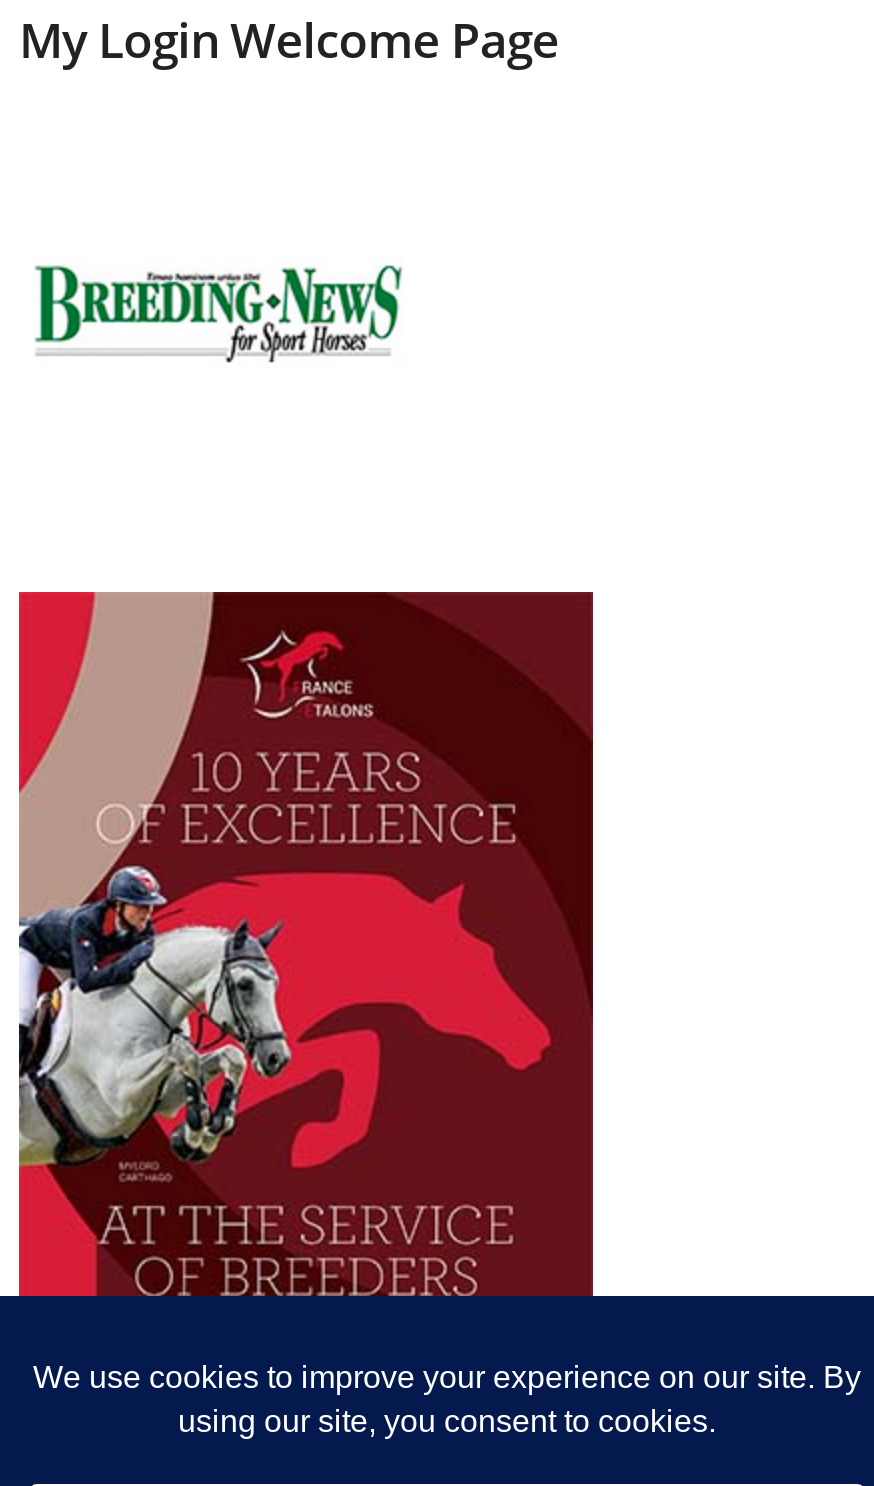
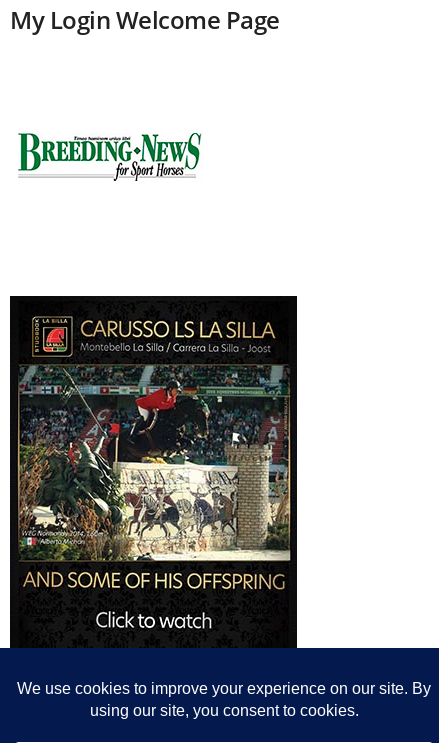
[17,590,595,1298] [image] -> [9,295,298,648] [image]

